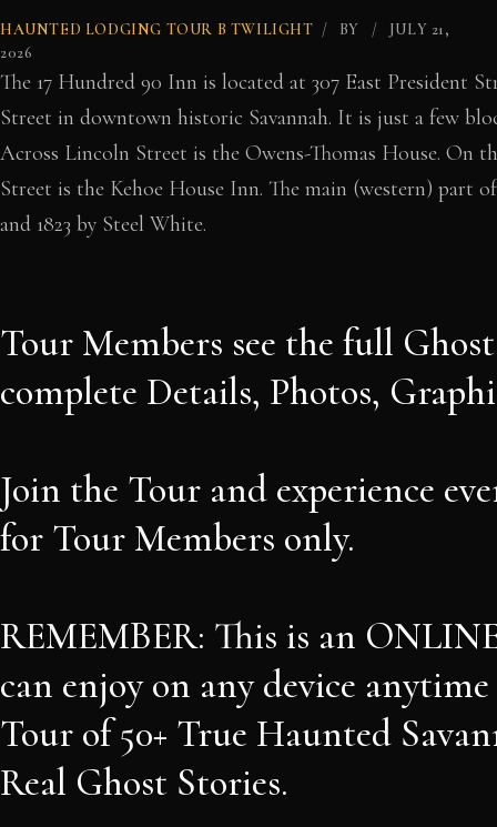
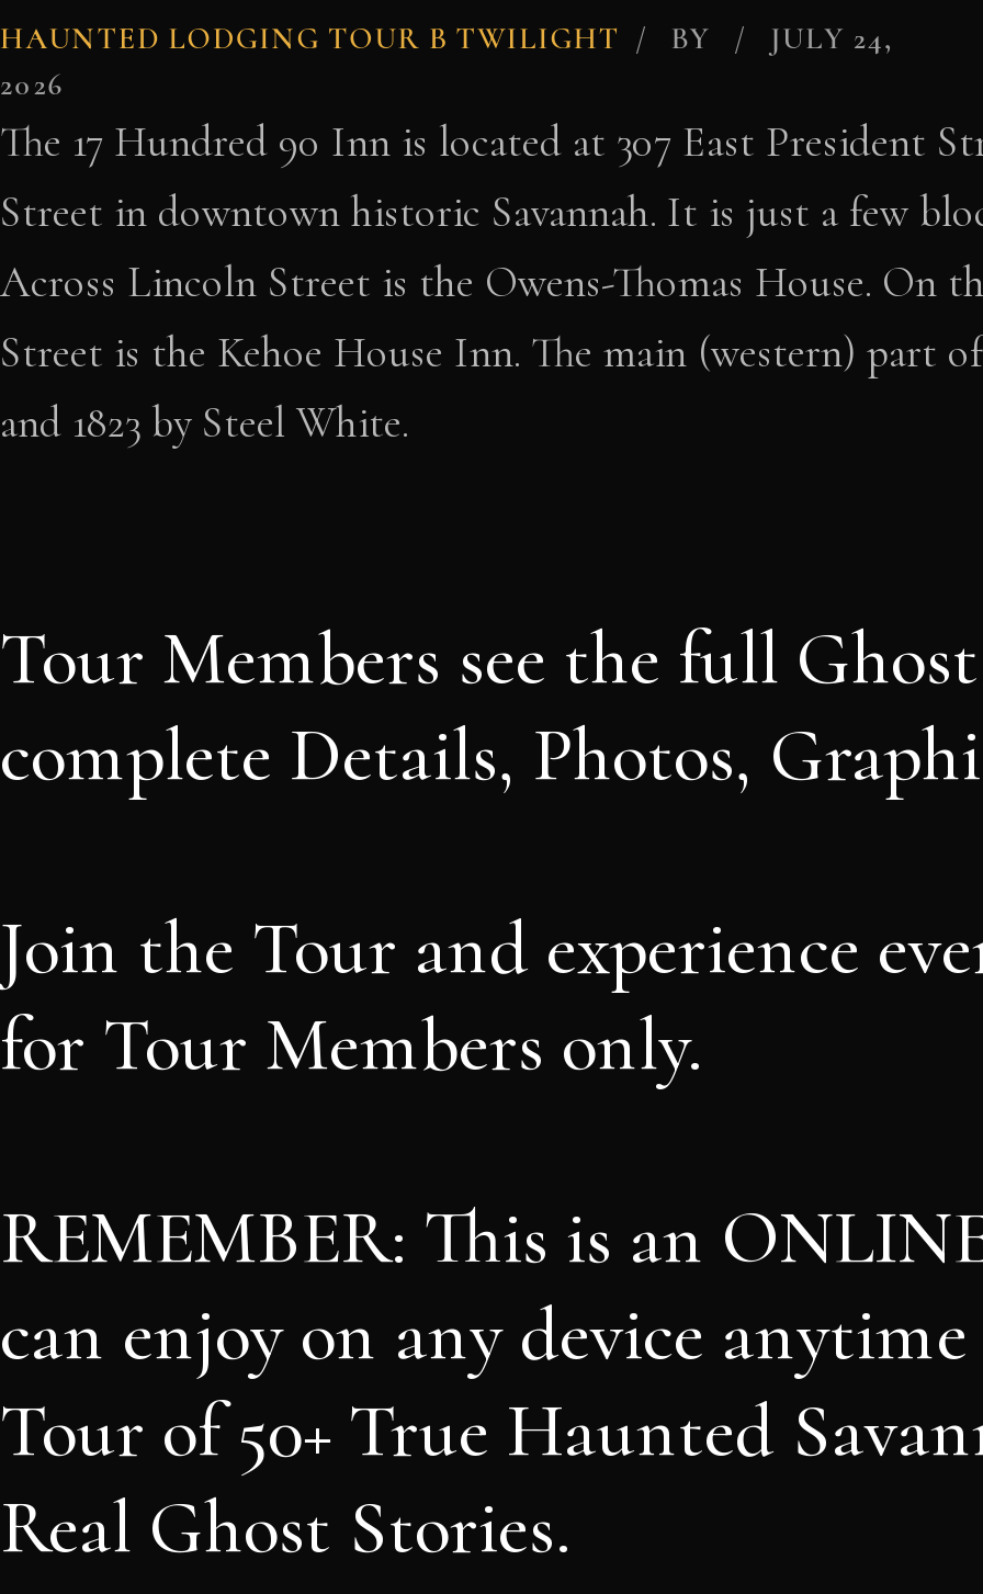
[0,20,450,39] HAUNTED LODGING TOUR B TWILIGHT BY JULY 21, -> [0,19,895,57] HAUNTED LODGING TOUR B TWILIGHT BY JULY 24,

